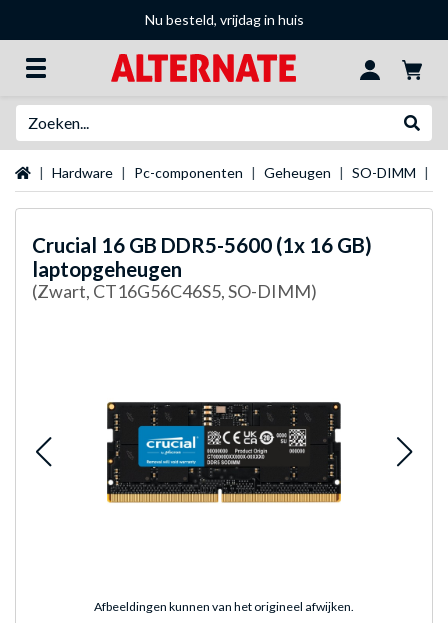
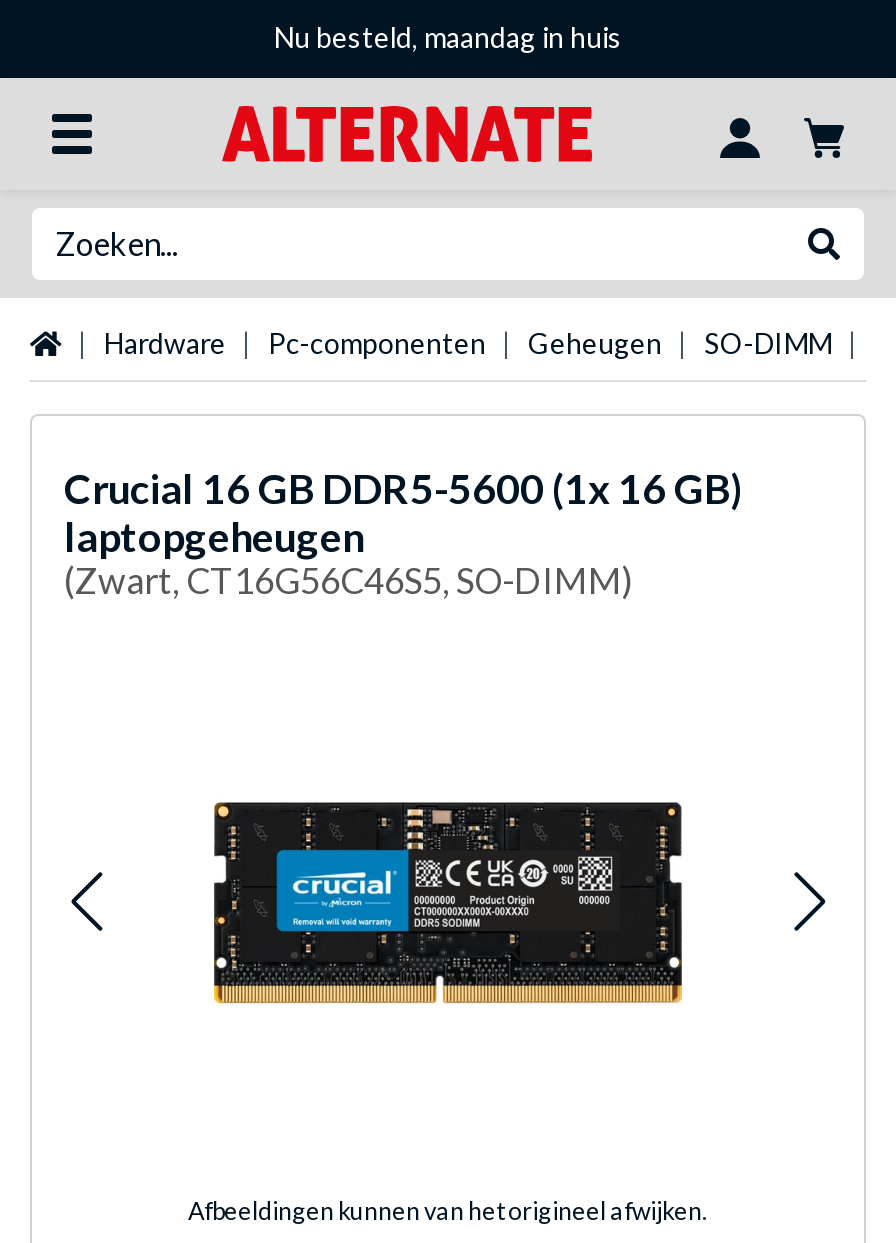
[144,11,303,28] Nu besteld, vrijdag in huis -> [274,20,622,54] Nu besteld, maandag in huis

